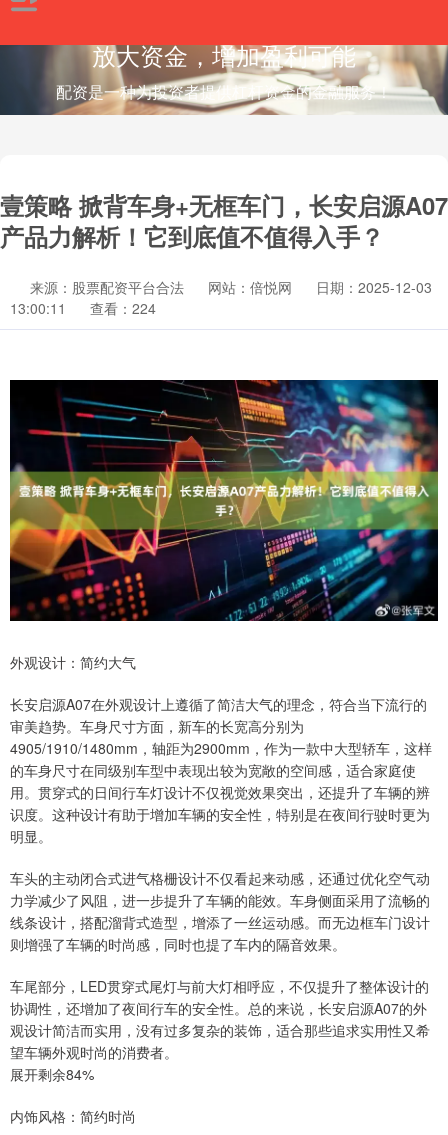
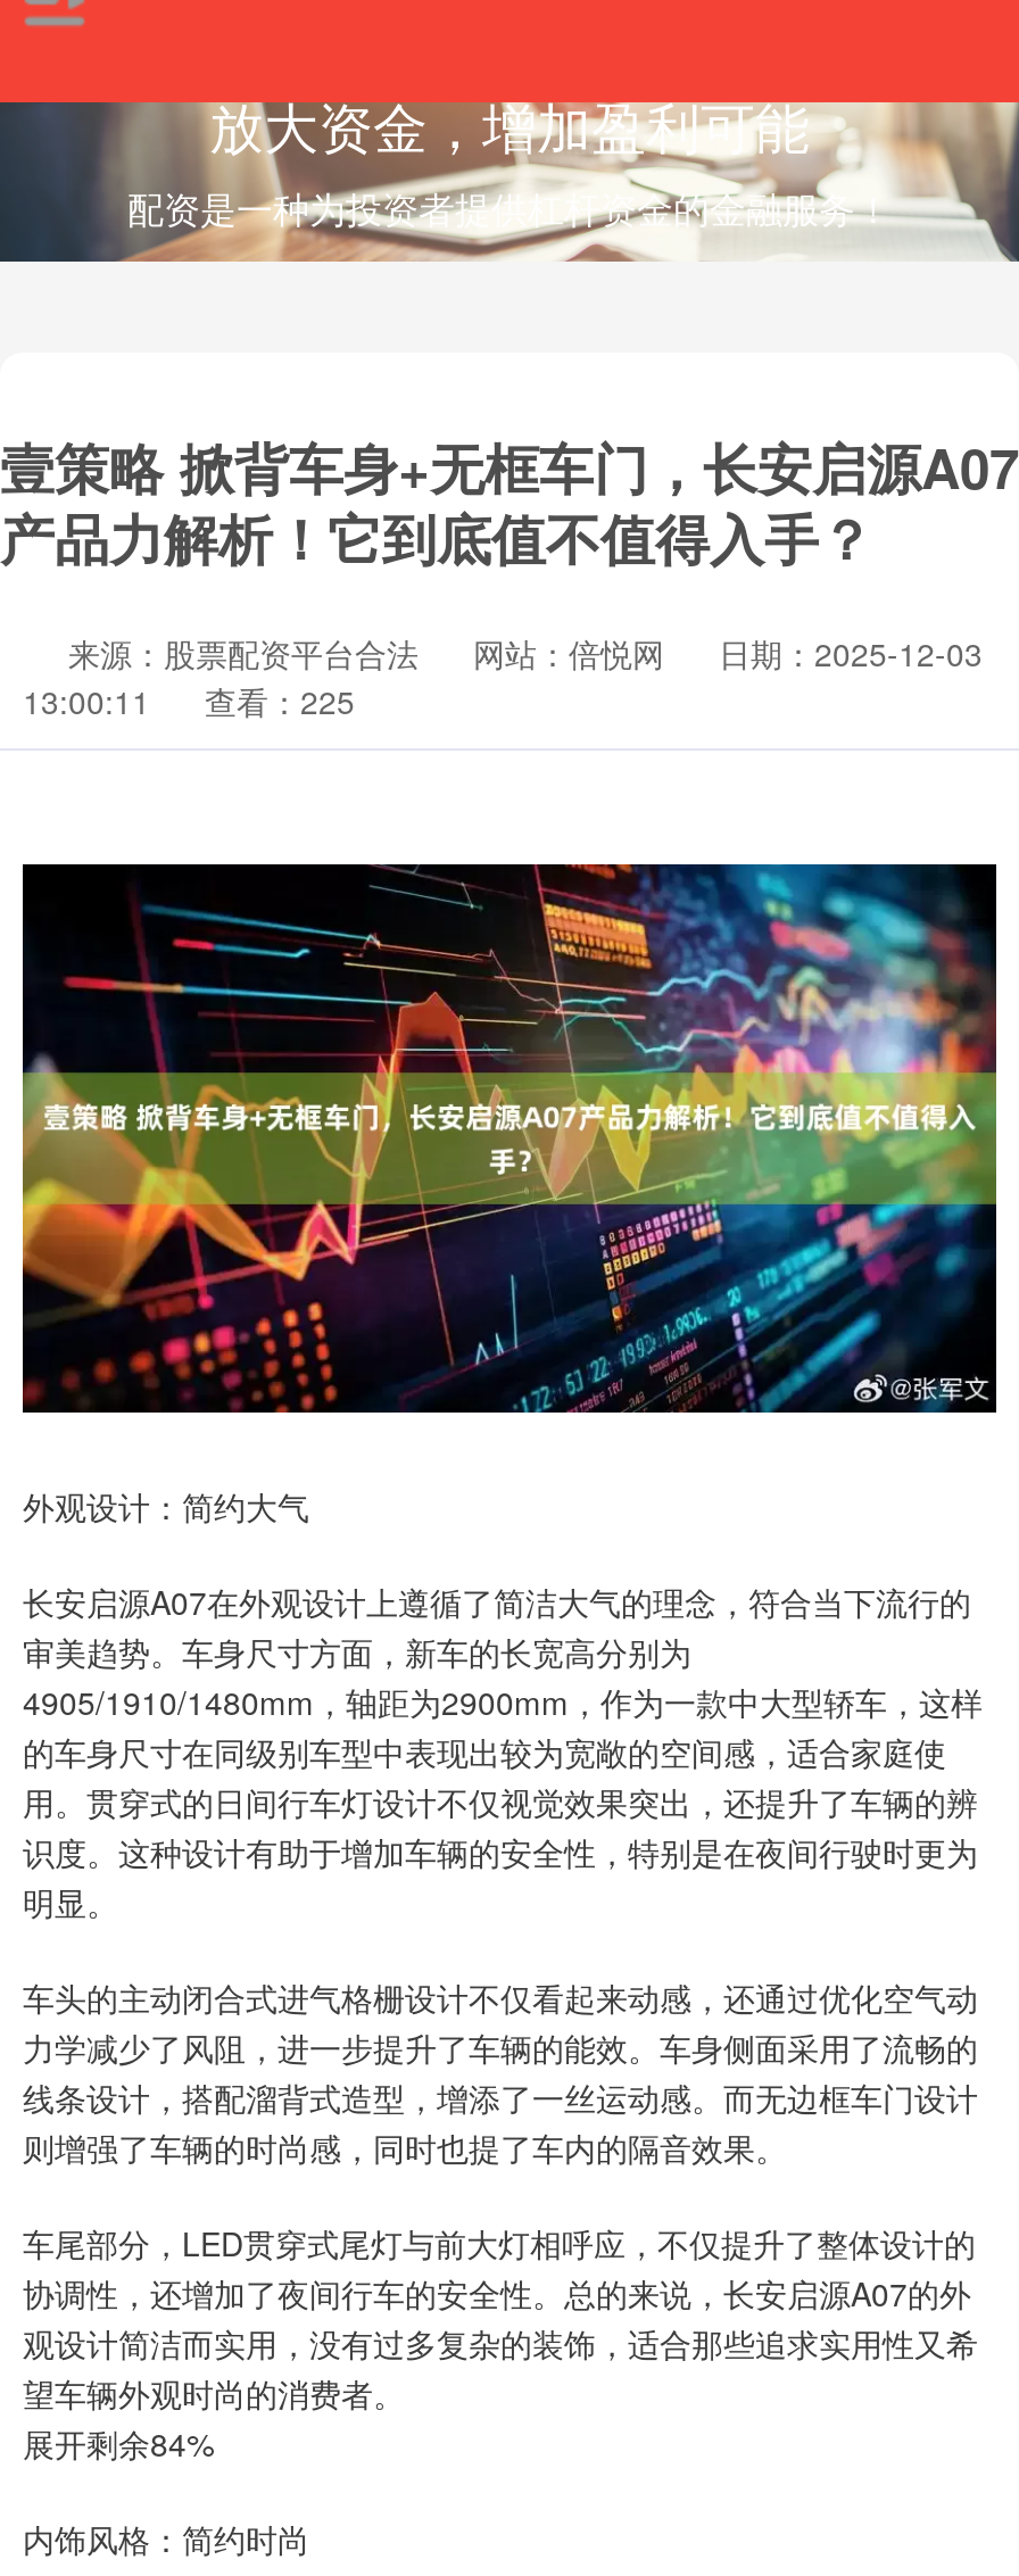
[10,298,156,318] 13:00:11 查看：224 -> [23,678,355,723] 13:00:11 查看：225

